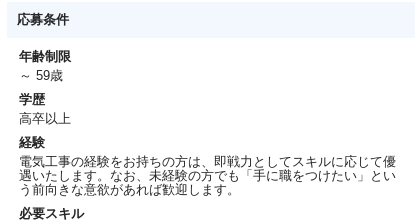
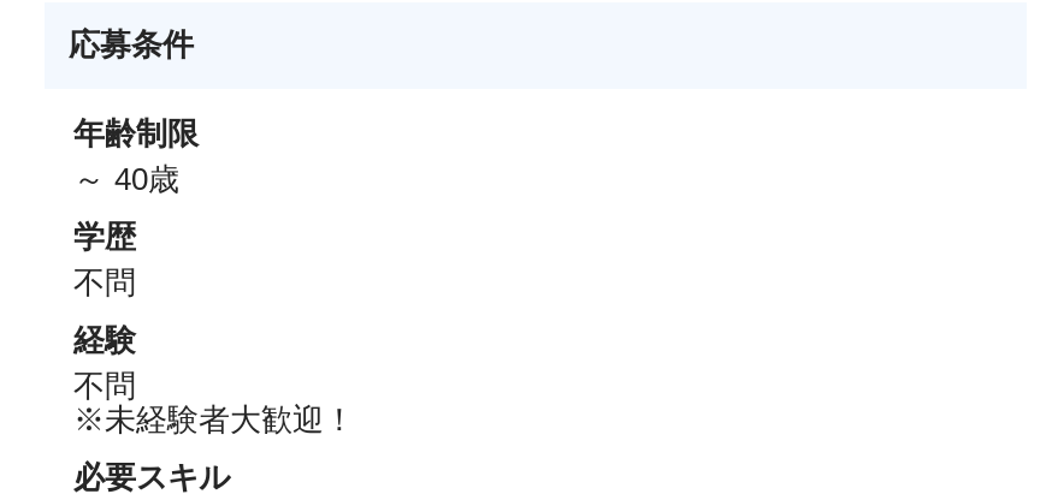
[19,68,63,83] ～ 59歳 -> [73,161,179,197] ～ 40歳
[19,111,71,126] 高卒以上 -> [73,264,136,300] 不問
[19,154,396,197] 電気工事の経験をお持ちの方は、即戦力としてスキルに応じて優 | 遇いたします。なお、未経験の方でも「手に職をつけたい」とい | う前向きな意欲があれば歓迎します。 -> [73,368,355,437] 不問 | ※未経験者大歓迎！

